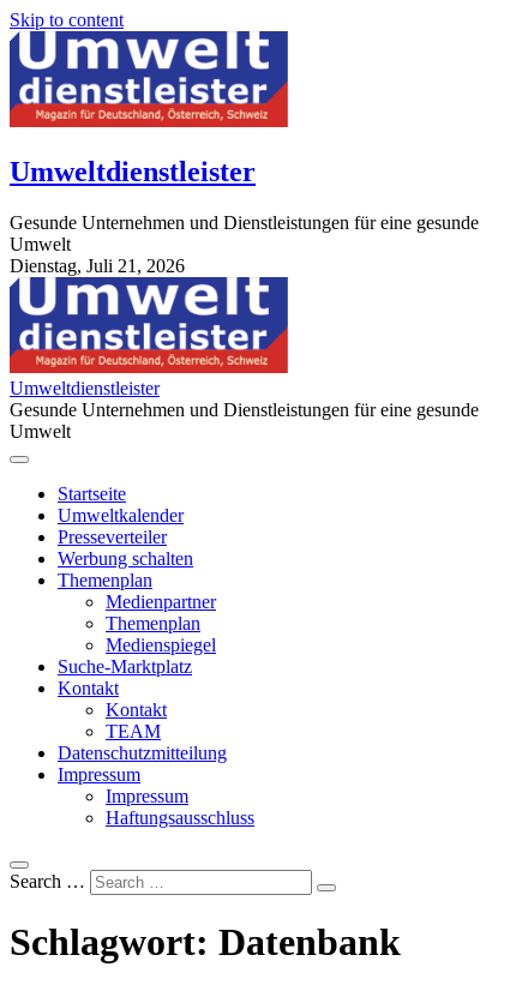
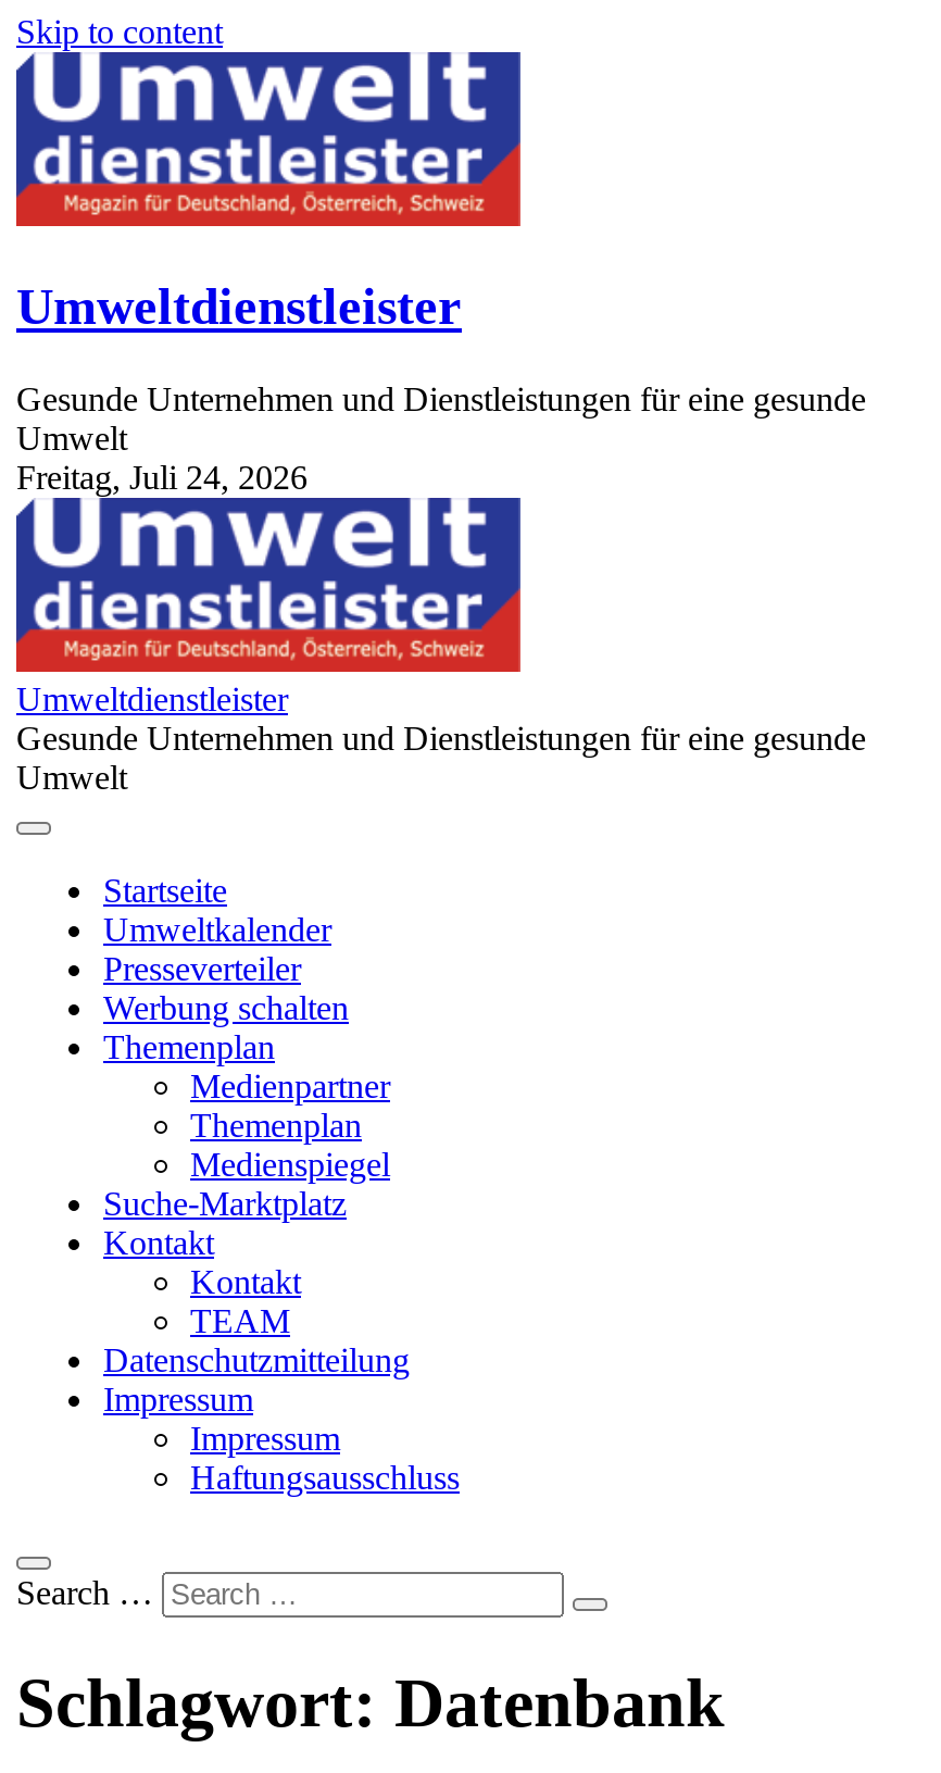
[10,255,185,276] Dienstag, Juli 21, 2026 -> [16,458,308,495] Freitag, Juli 24, 2026

